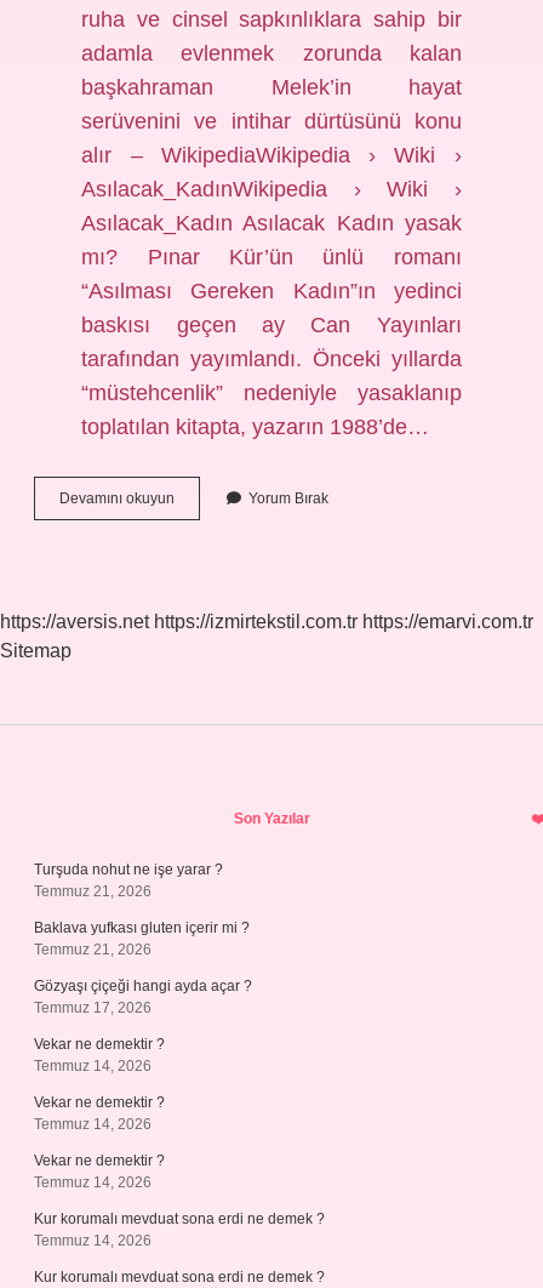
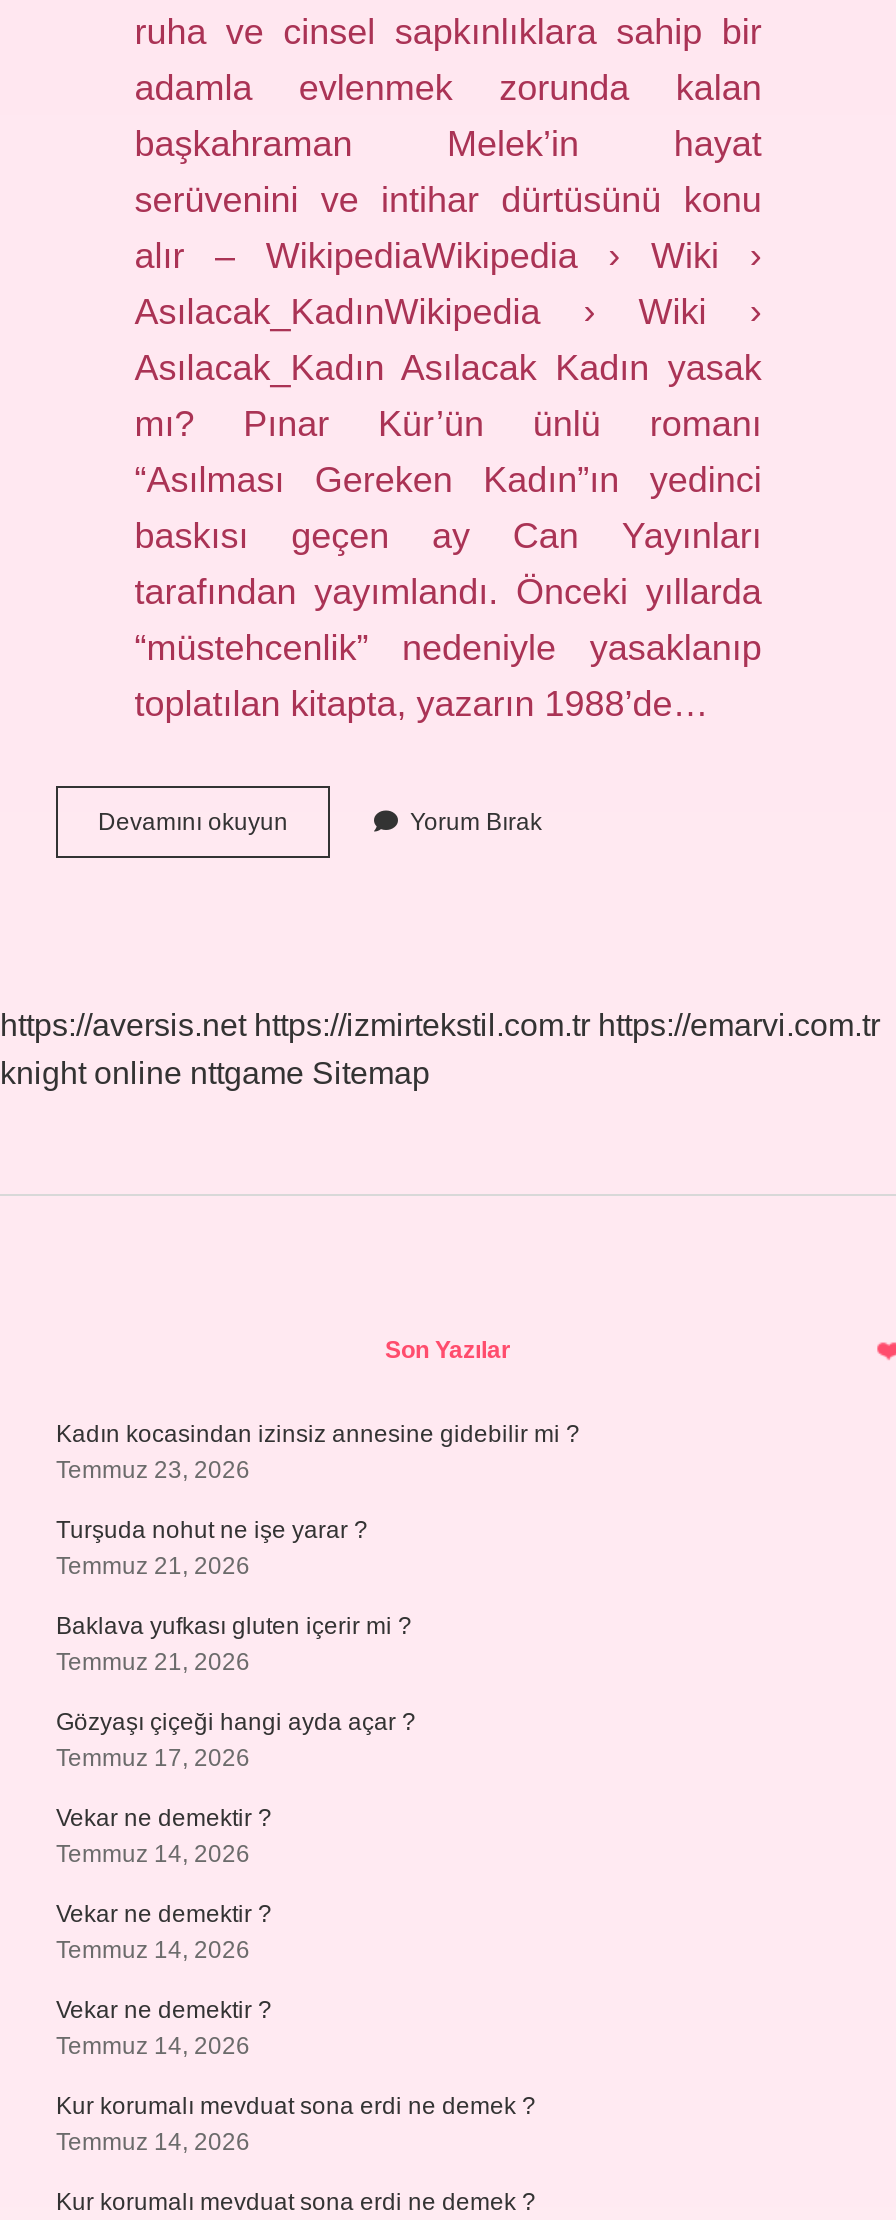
[0,640,72,661] Sitemap -> [0,1056,430,1090] knight online nttgame Sitemap
none -> [56,1420,580,1484] Kadın kocasindan izinsiz annesine gidebilir mi ? | Temmuz 23, 2026

